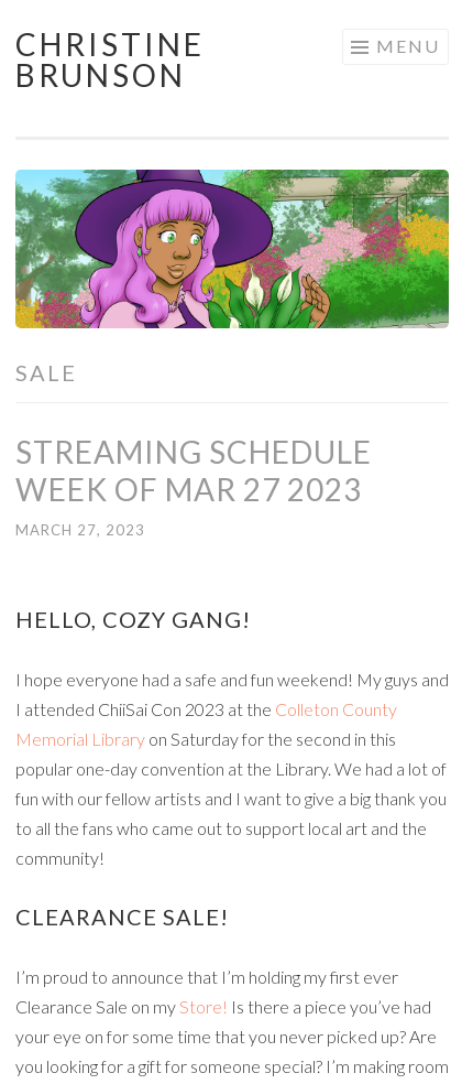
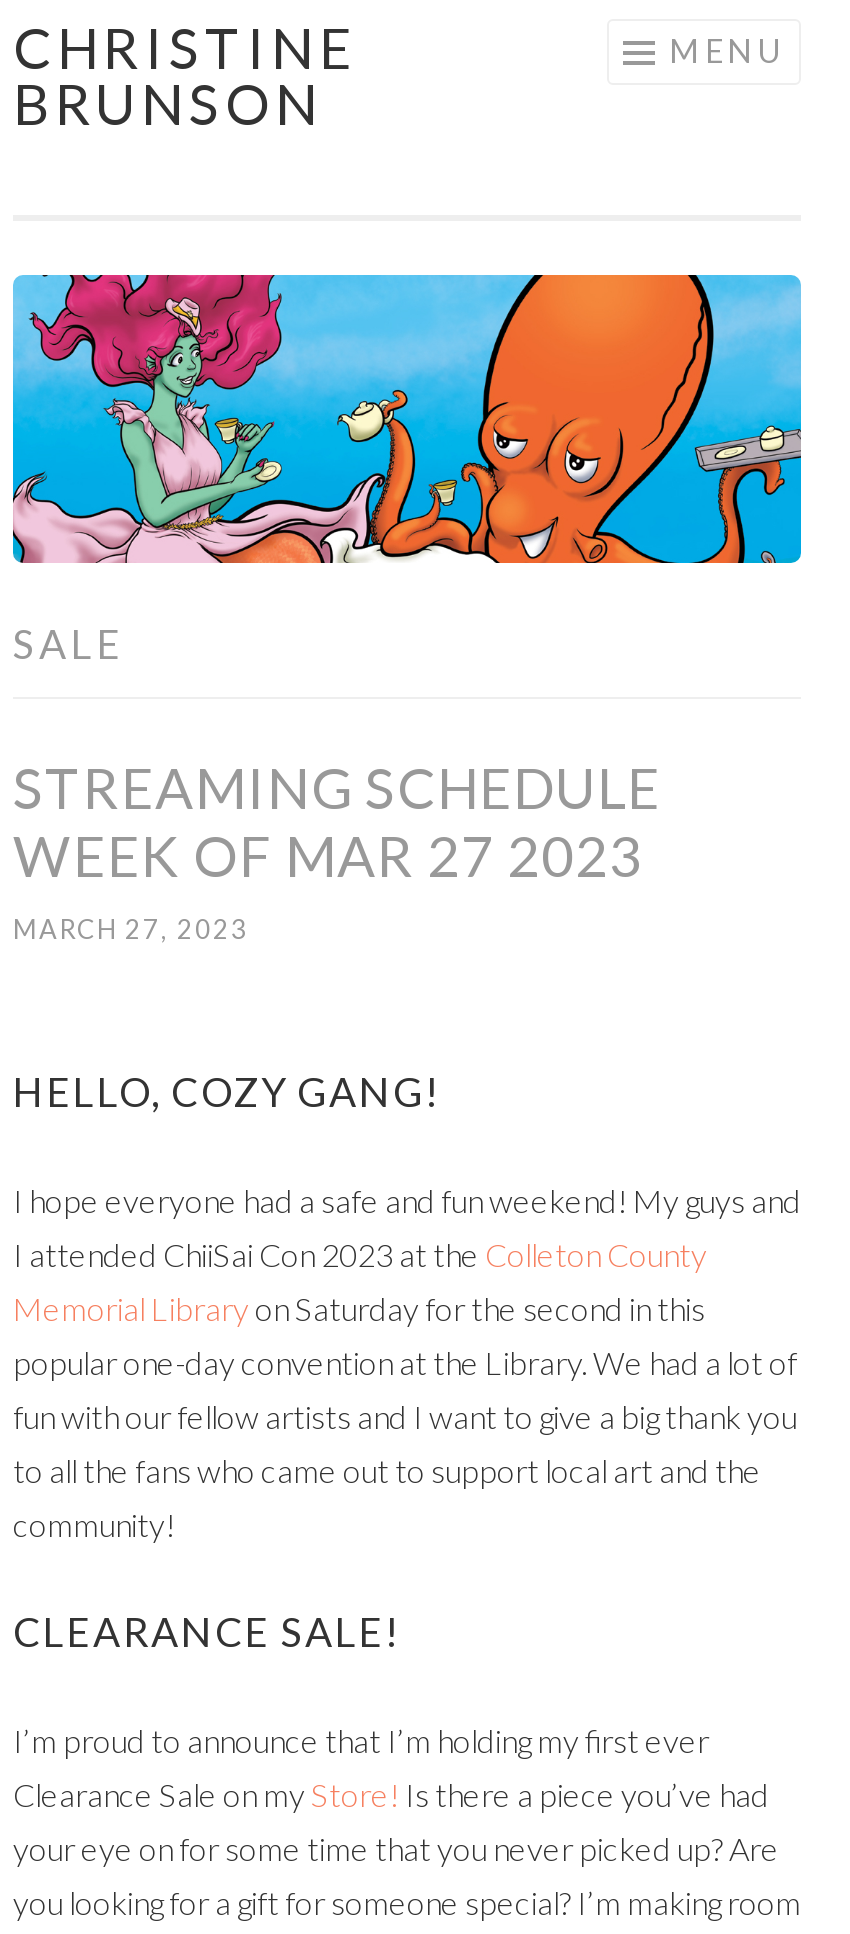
[14,169,450,329] [image] -> [11,273,803,565] [image]

